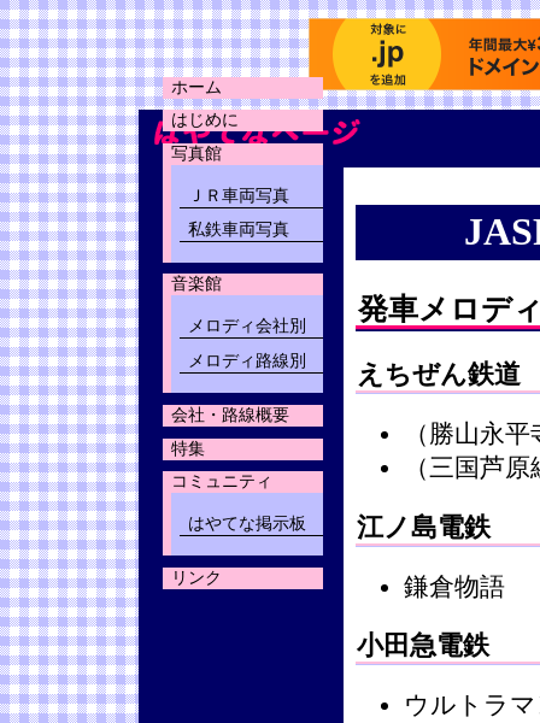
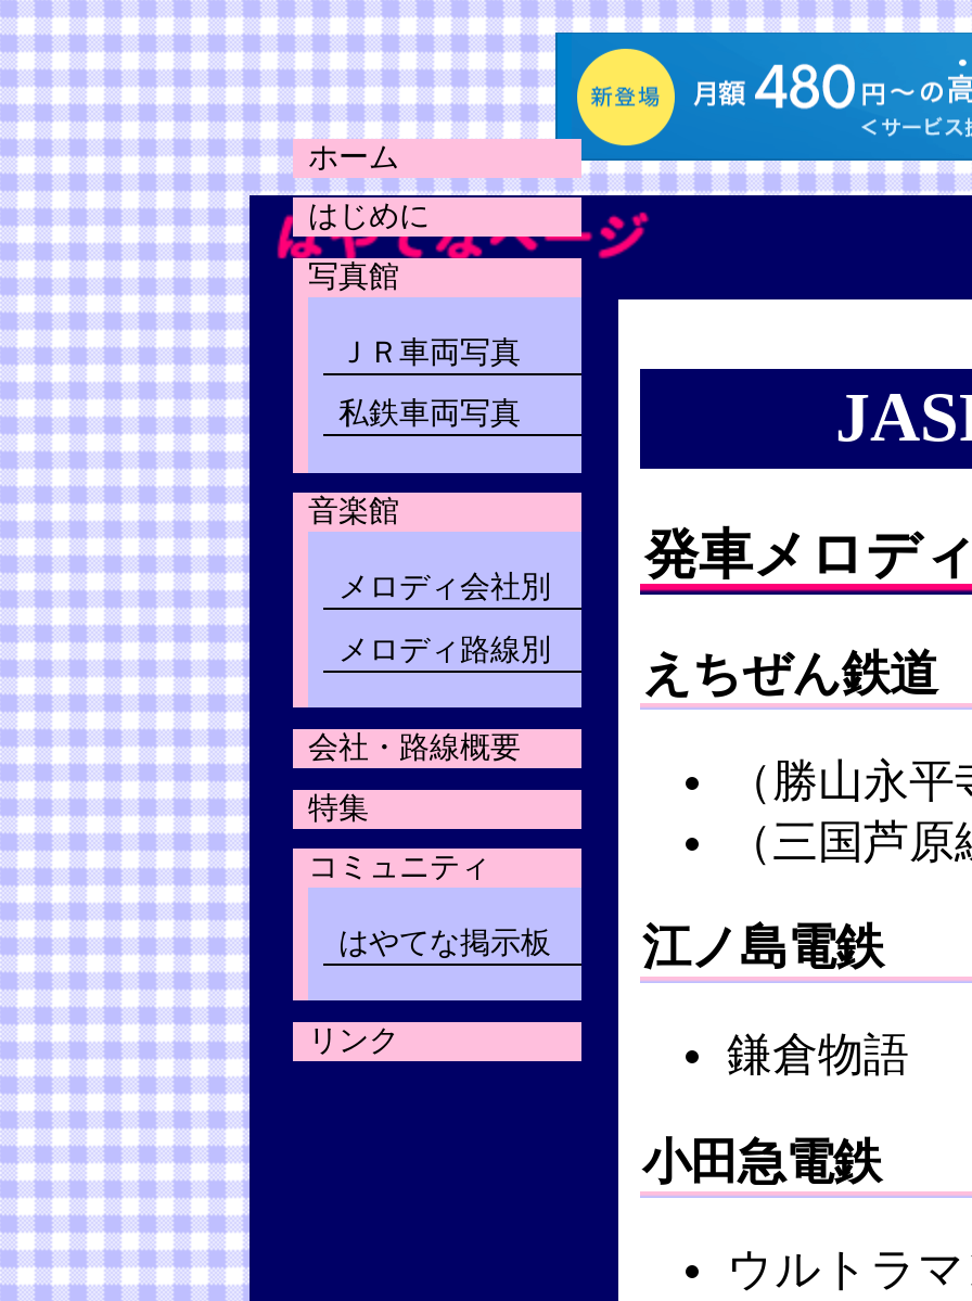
[307,17,536,92] [image] -> [553,30,965,163] [image]

